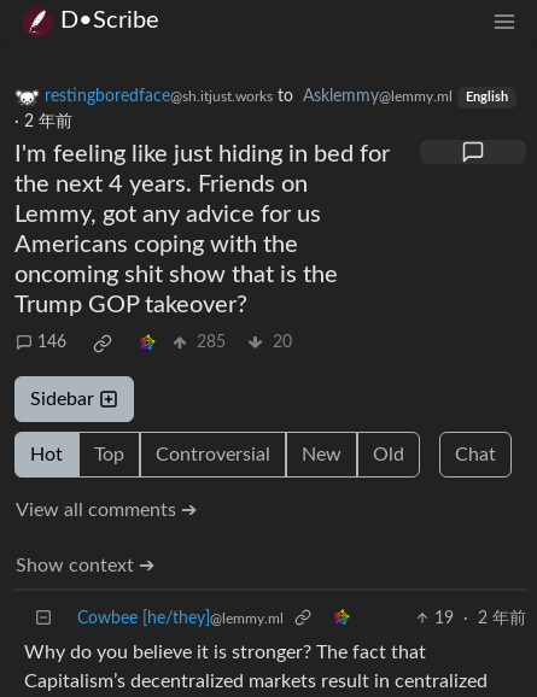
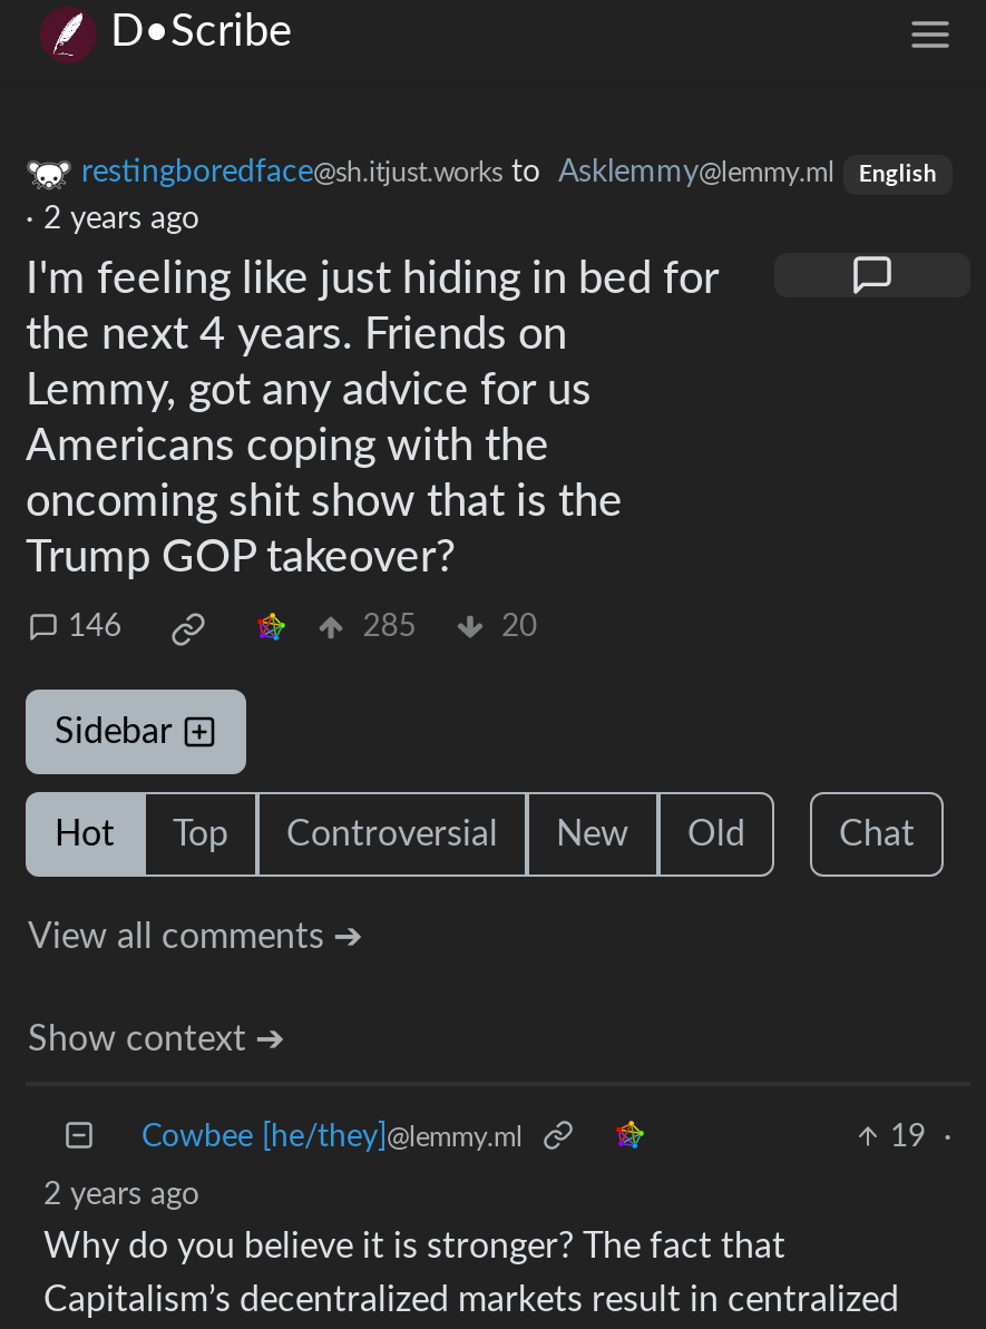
[14,113,72,130] · 2 年前 -> [26,204,199,235] · 2 years ago
[434,610,526,627] 19 · 2 年前 -> [43,1122,953,1211] 19 · | 2 years ago

